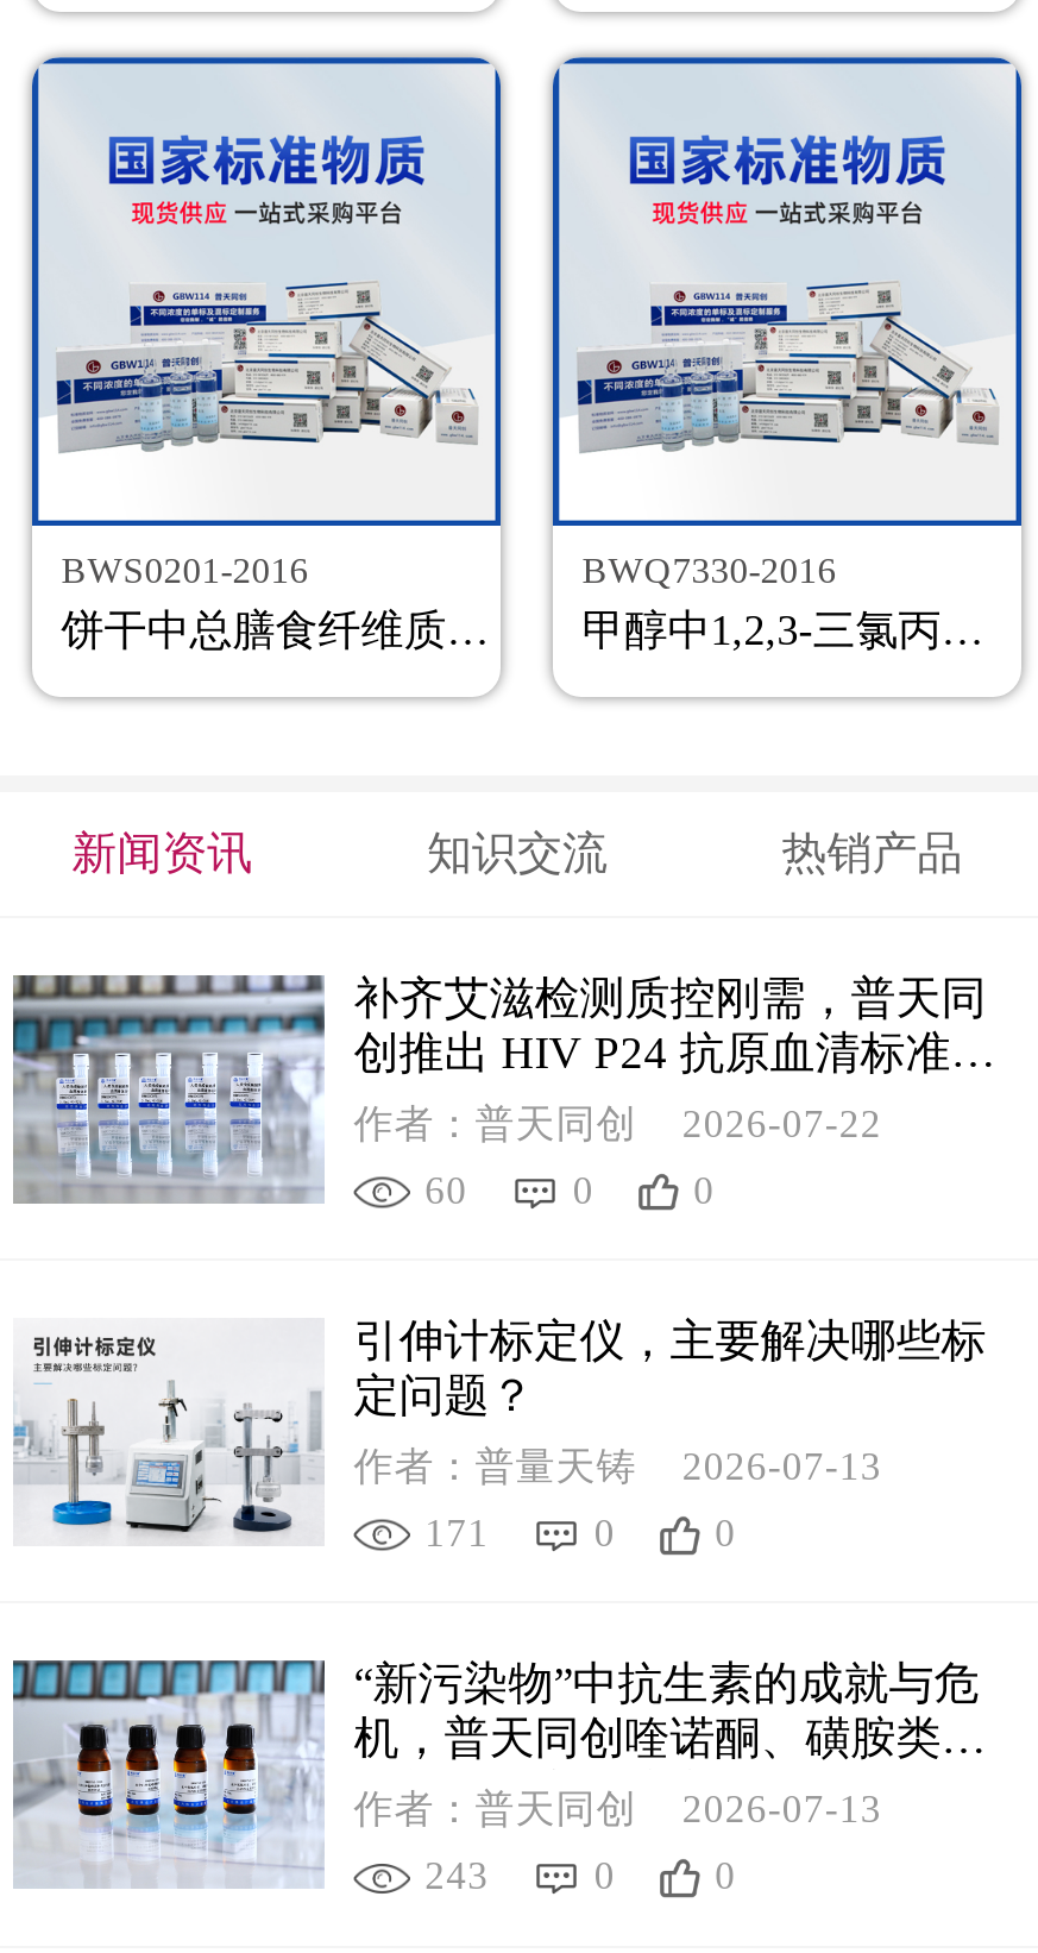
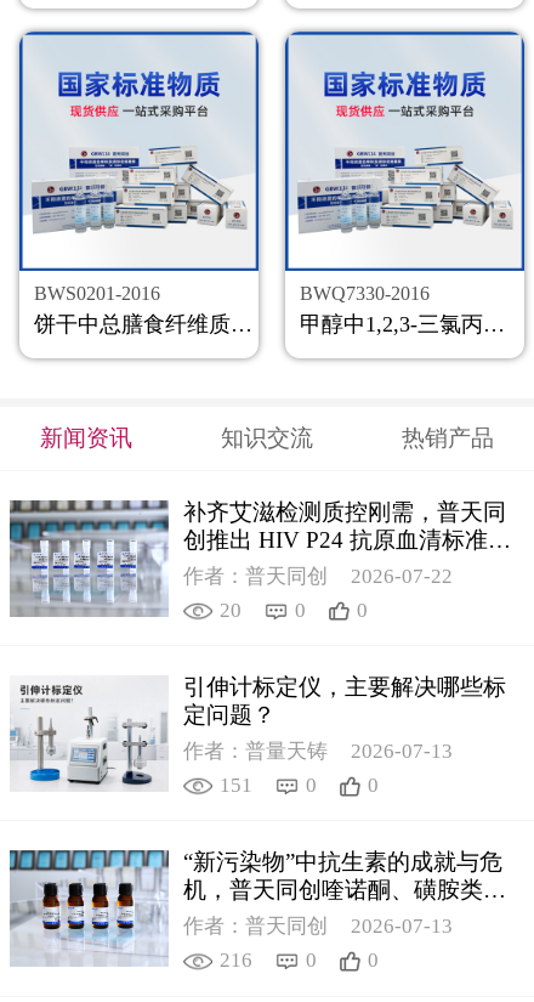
[425,1168,468,1213] 60 -> [220,599,242,622] 20
[425,1511,489,1556] 171 -> [220,774,253,797] 151
[425,1854,489,1899] 243 -> [220,949,253,972] 216

